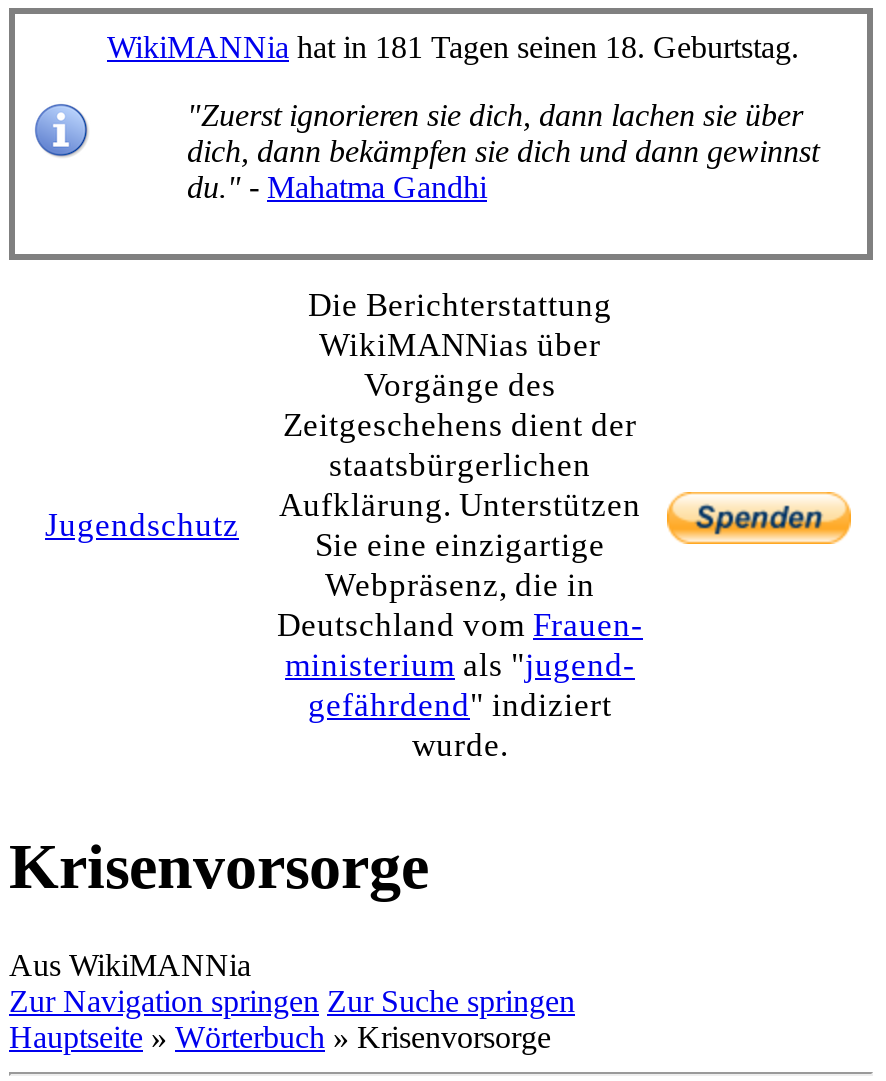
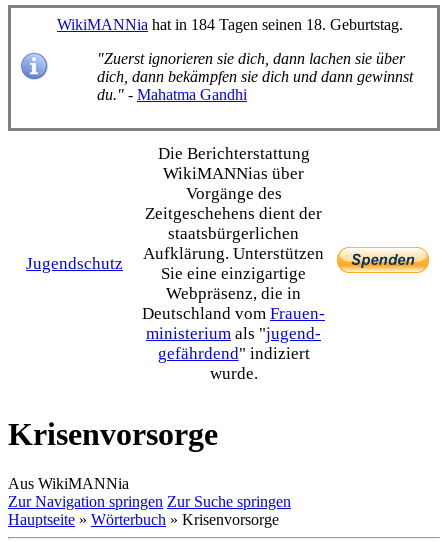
[107,30,799,64] WikiMANNia hat in 181 Tagen seinen 18. Geburtstag. -> [57,16,403,33] WikiMANNia hat in 184 Tagen seinen 18. Geburtstag.

